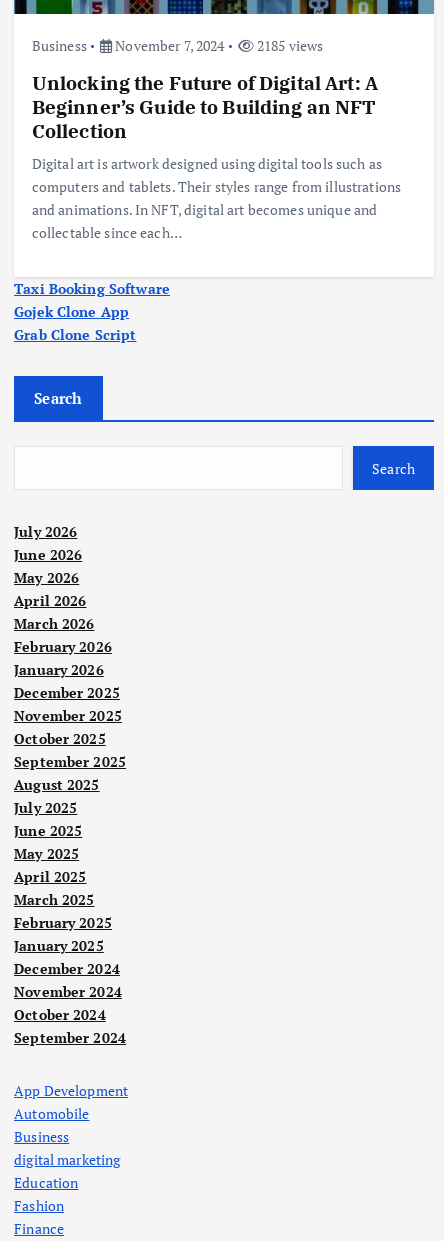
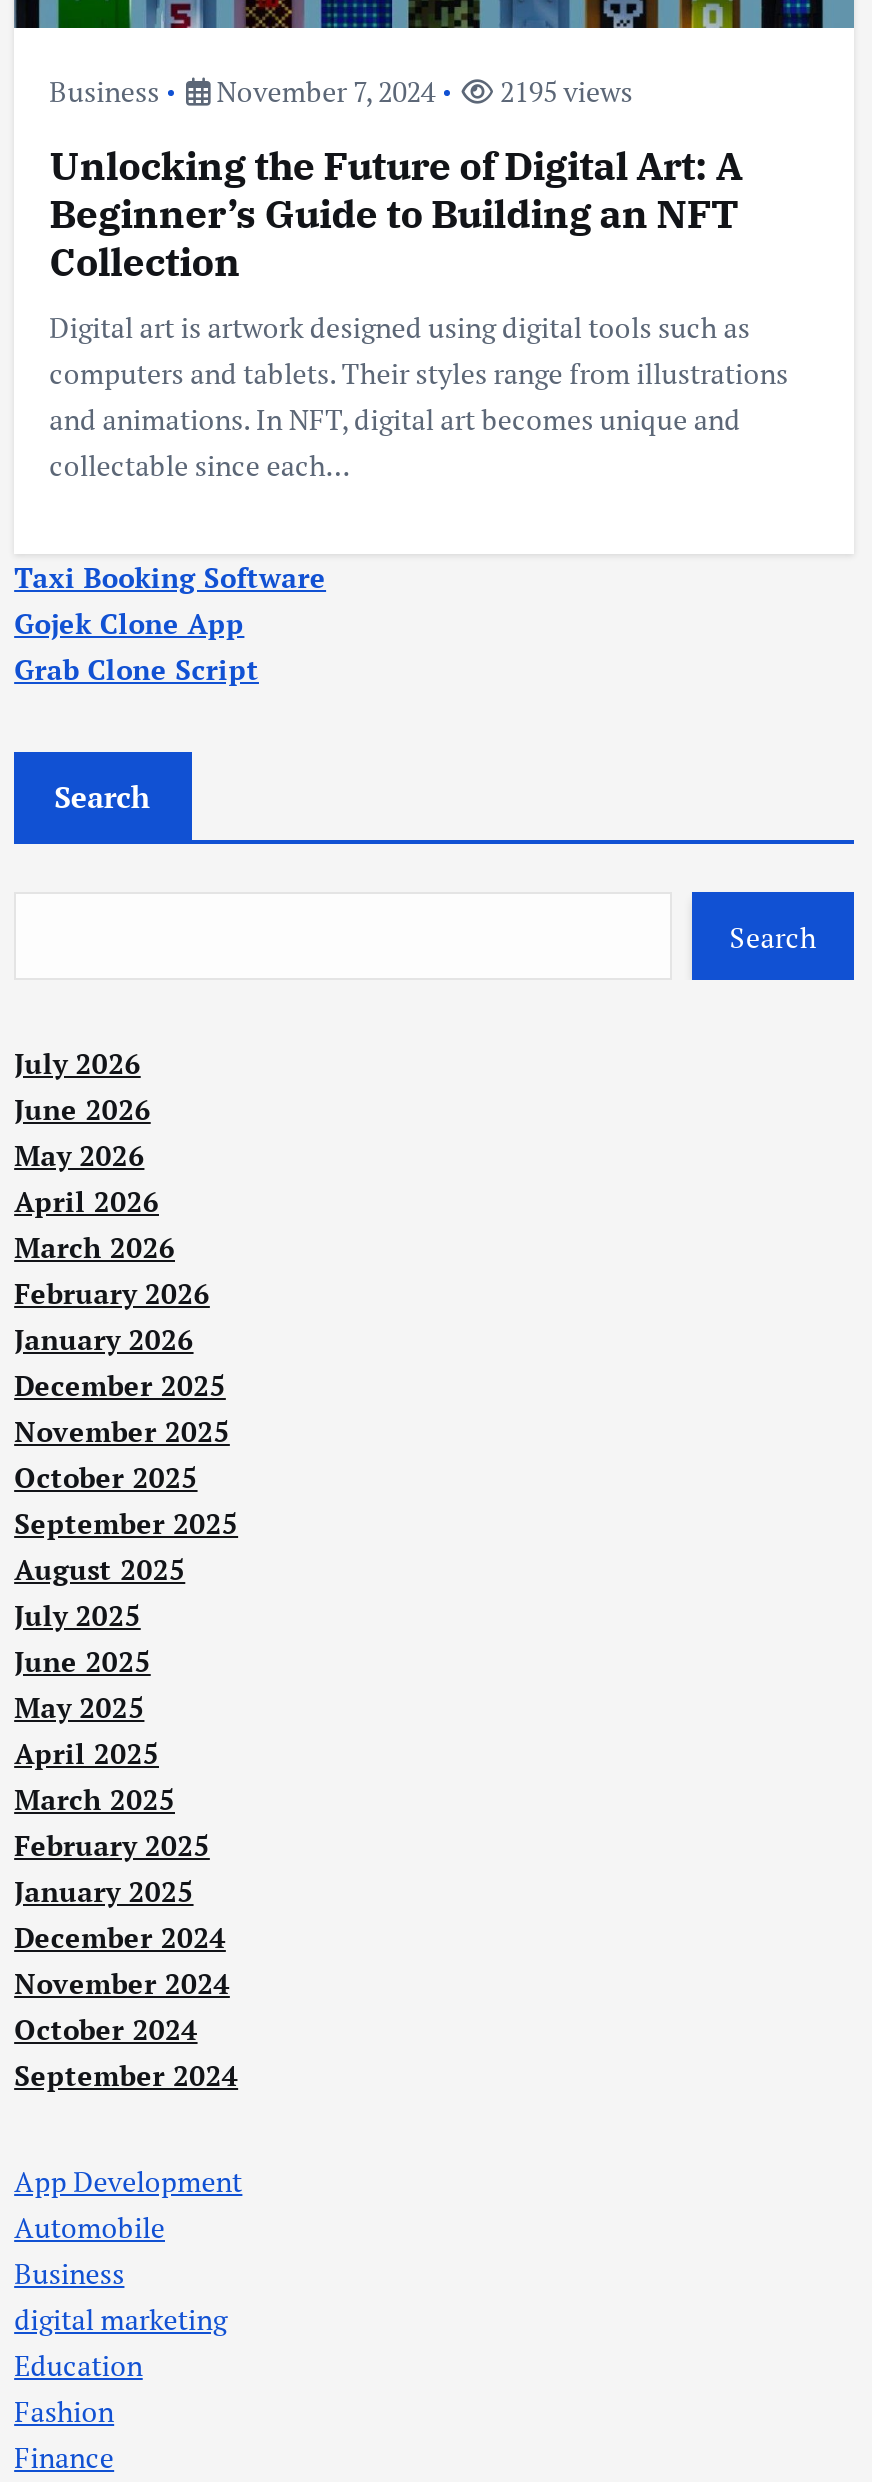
[32,35,323,54] Business November 7, 2024 2185 views -> [49,71,633,109] Business November 7, 2024 2195 views

